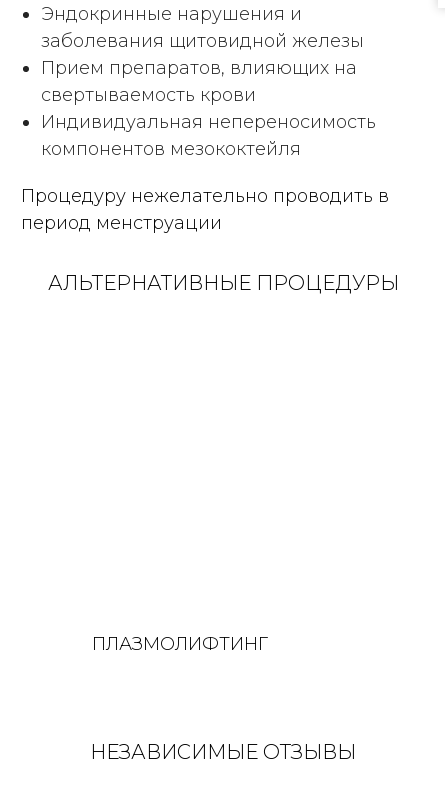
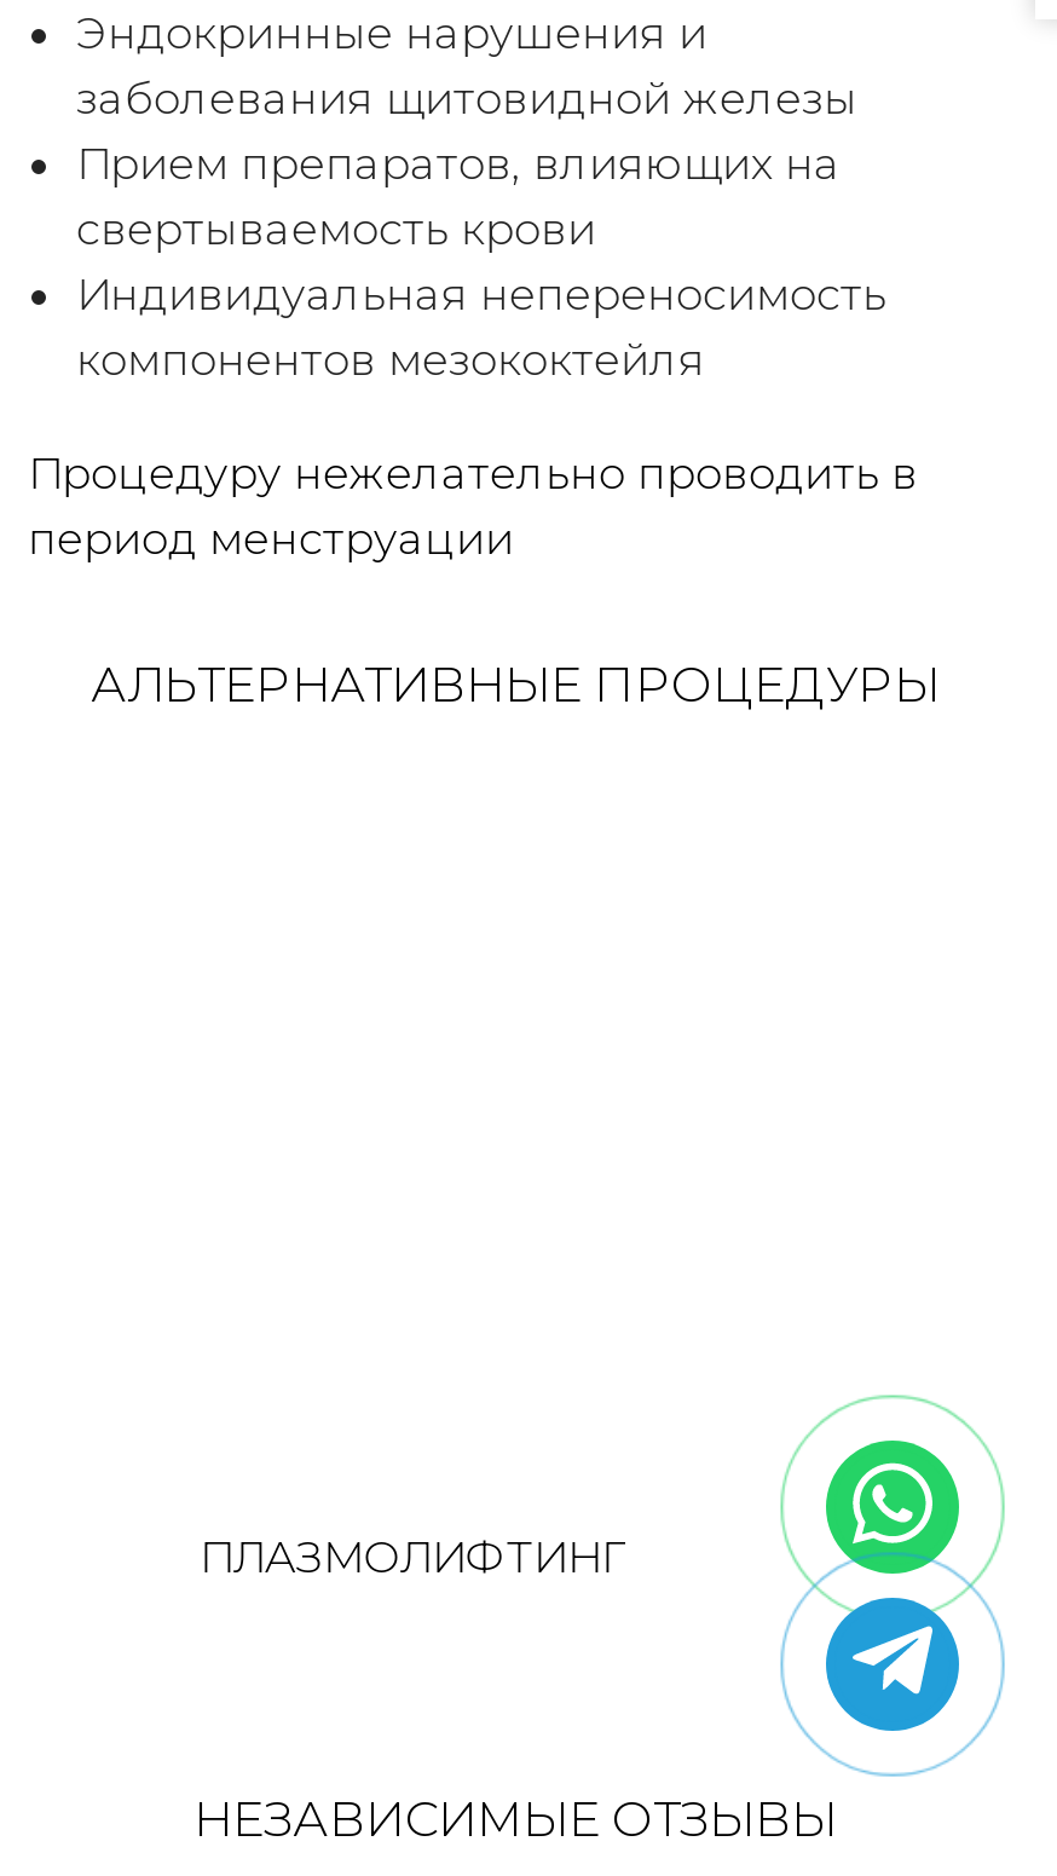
none -> [779,1393,1006,1778] [image]

